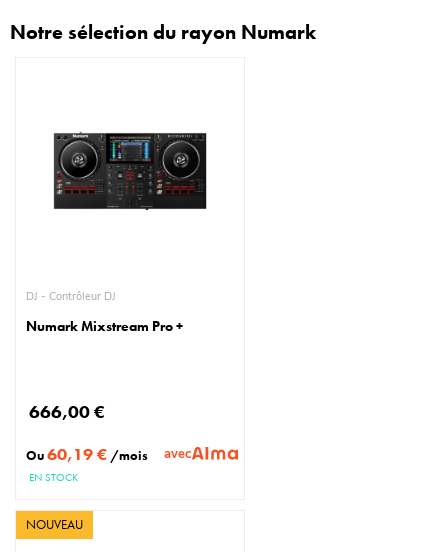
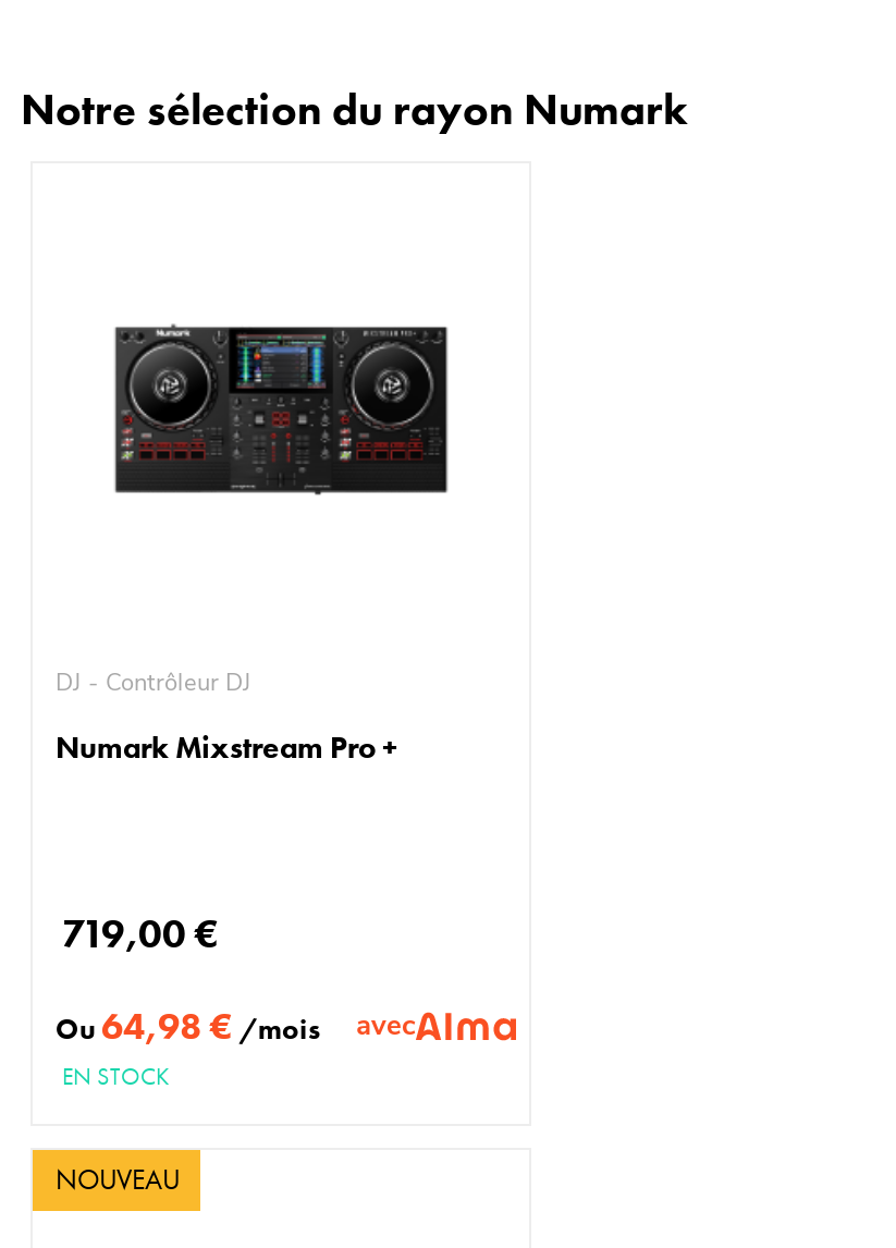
[29,400,105,423] 666,00 € -> [62,910,219,960] 719,00 €
[26,443,191,465] Ou60,19 €/mois avec -> [55,1003,415,1051] Ou64,98 €/mois avec

